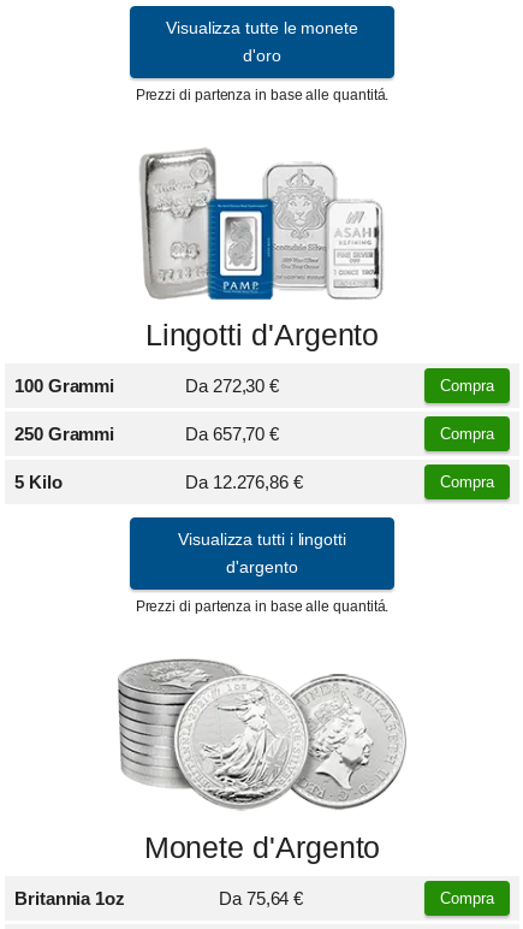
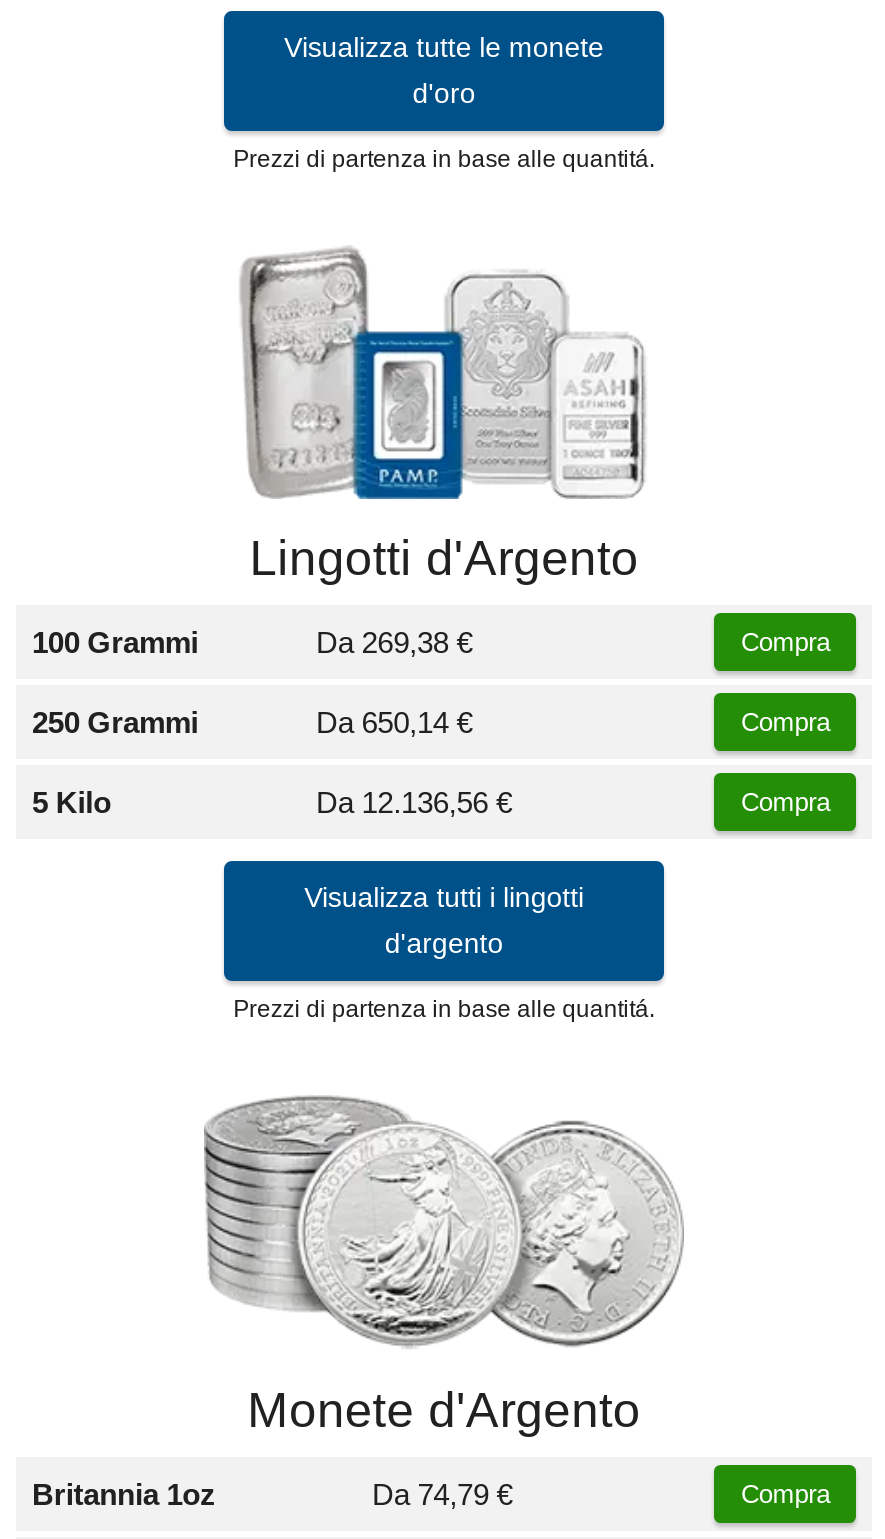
[185,376,279,397] Da 272,30 € -> [316,626,472,660] Da 269,38 €
[185,424,279,445] Da 657,70 € -> [316,706,472,740] Da 650,14 €
[185,472,303,493] Da 12.276,86 € -> [316,786,512,820] Da 12.136,56 €
[219,888,303,908] Da 75,64 € -> [372,1477,512,1511] Da 74,79 €

